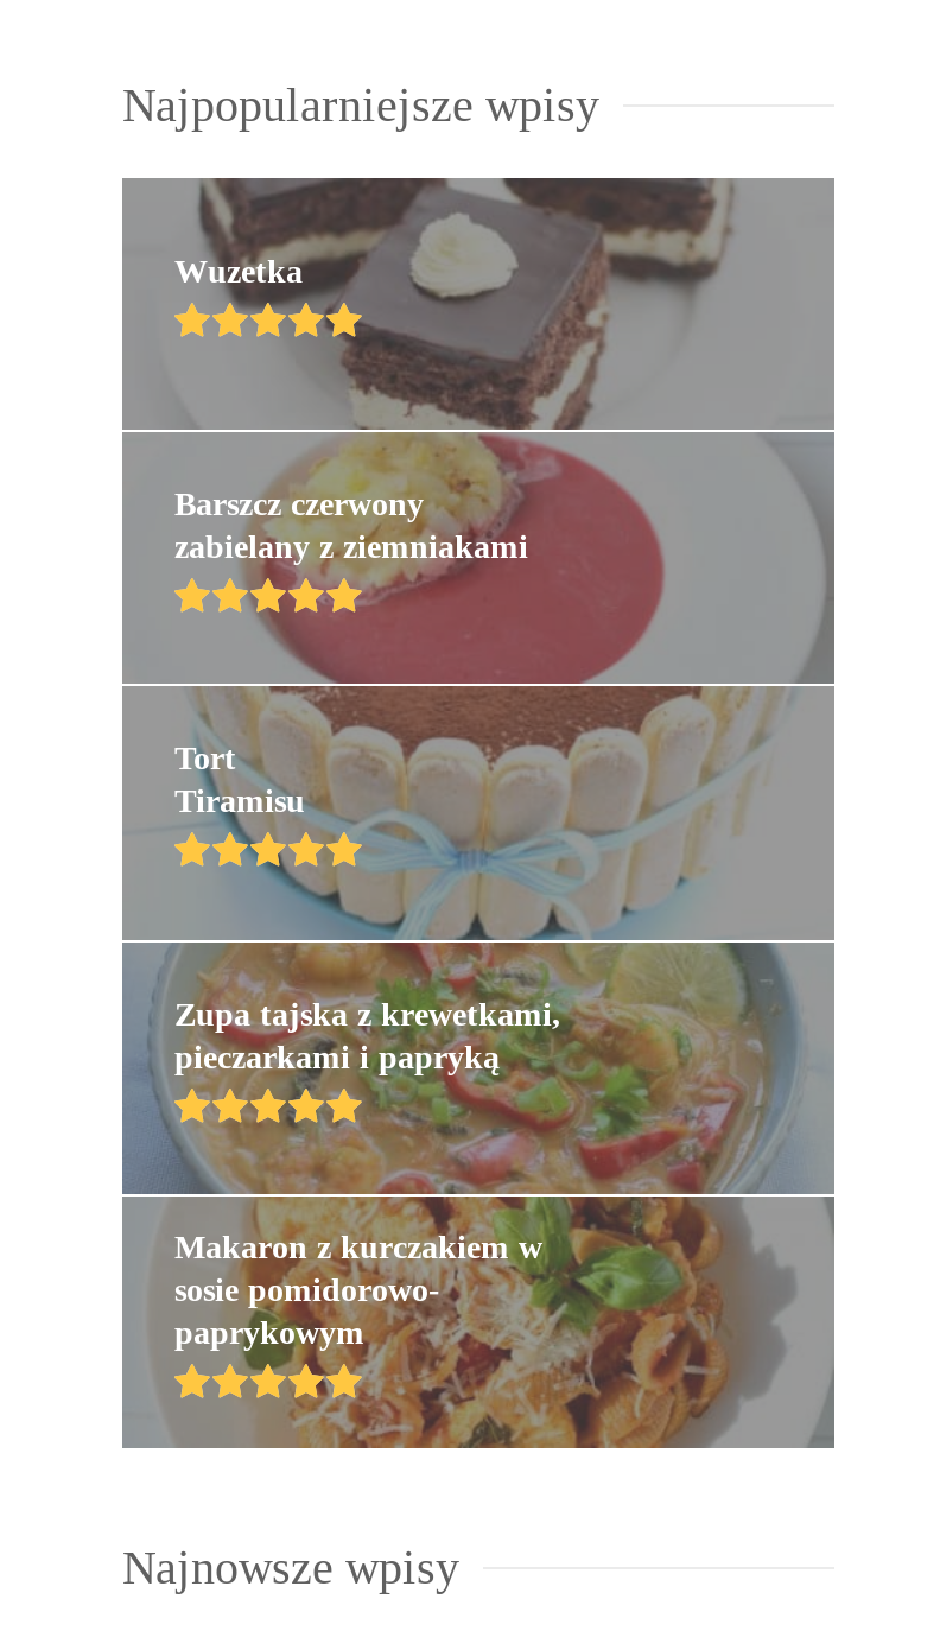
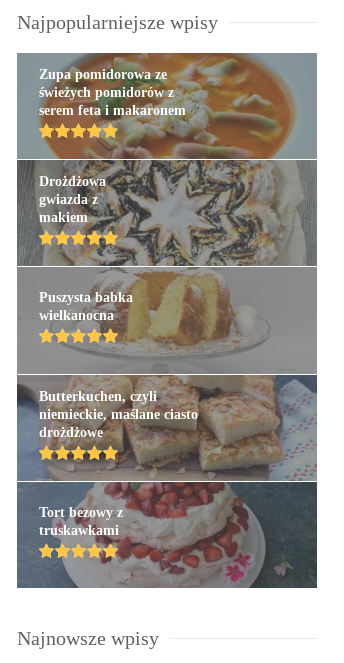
[120,176,837,1451] [image] | Wuzetka -> [16,52,317,589] [image] | Zupa pomidorowa ze | świeżych pomidorów z | serem feta i makaronem
[174,487,528,565] Barszcz czerwony | zabielany z ziemniakami -> [39,174,106,225] Drożdżowa | gwiazda z | makiem
[174,742,305,820] Tort | Tiramisu -> [39,290,133,323] Puszysta babka | wielkanocna
[174,996,561,1075] Zupa tajska z krewetkami, | pieczarkami i papryką -> [39,389,198,440] Butterkuchen, czyli | niemieckie, maślane ciasto | drożdżowe
[174,1230,542,1351] Makaron z kurczakiem w | sosie pomidorowo- | paprykowym -> [39,505,123,538] Tort bezowy z | truskawkami

